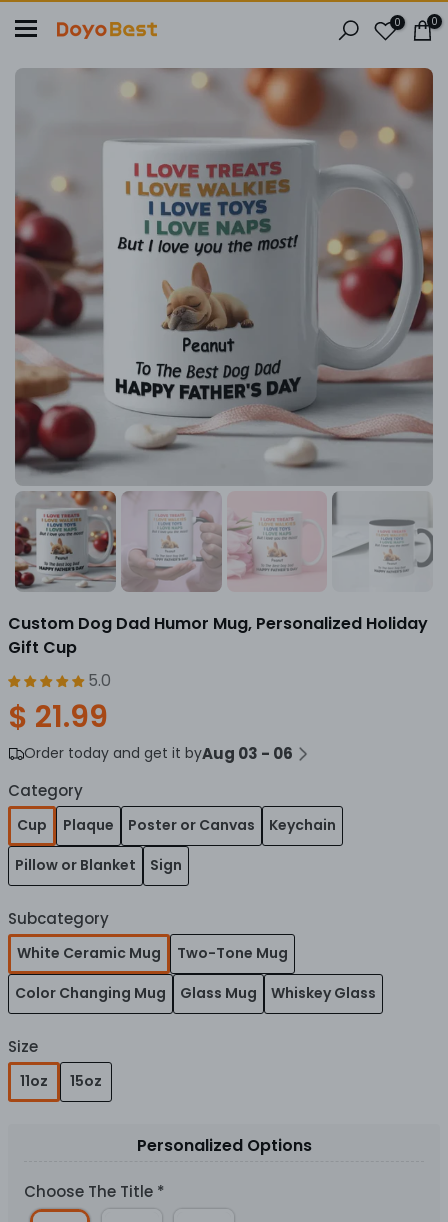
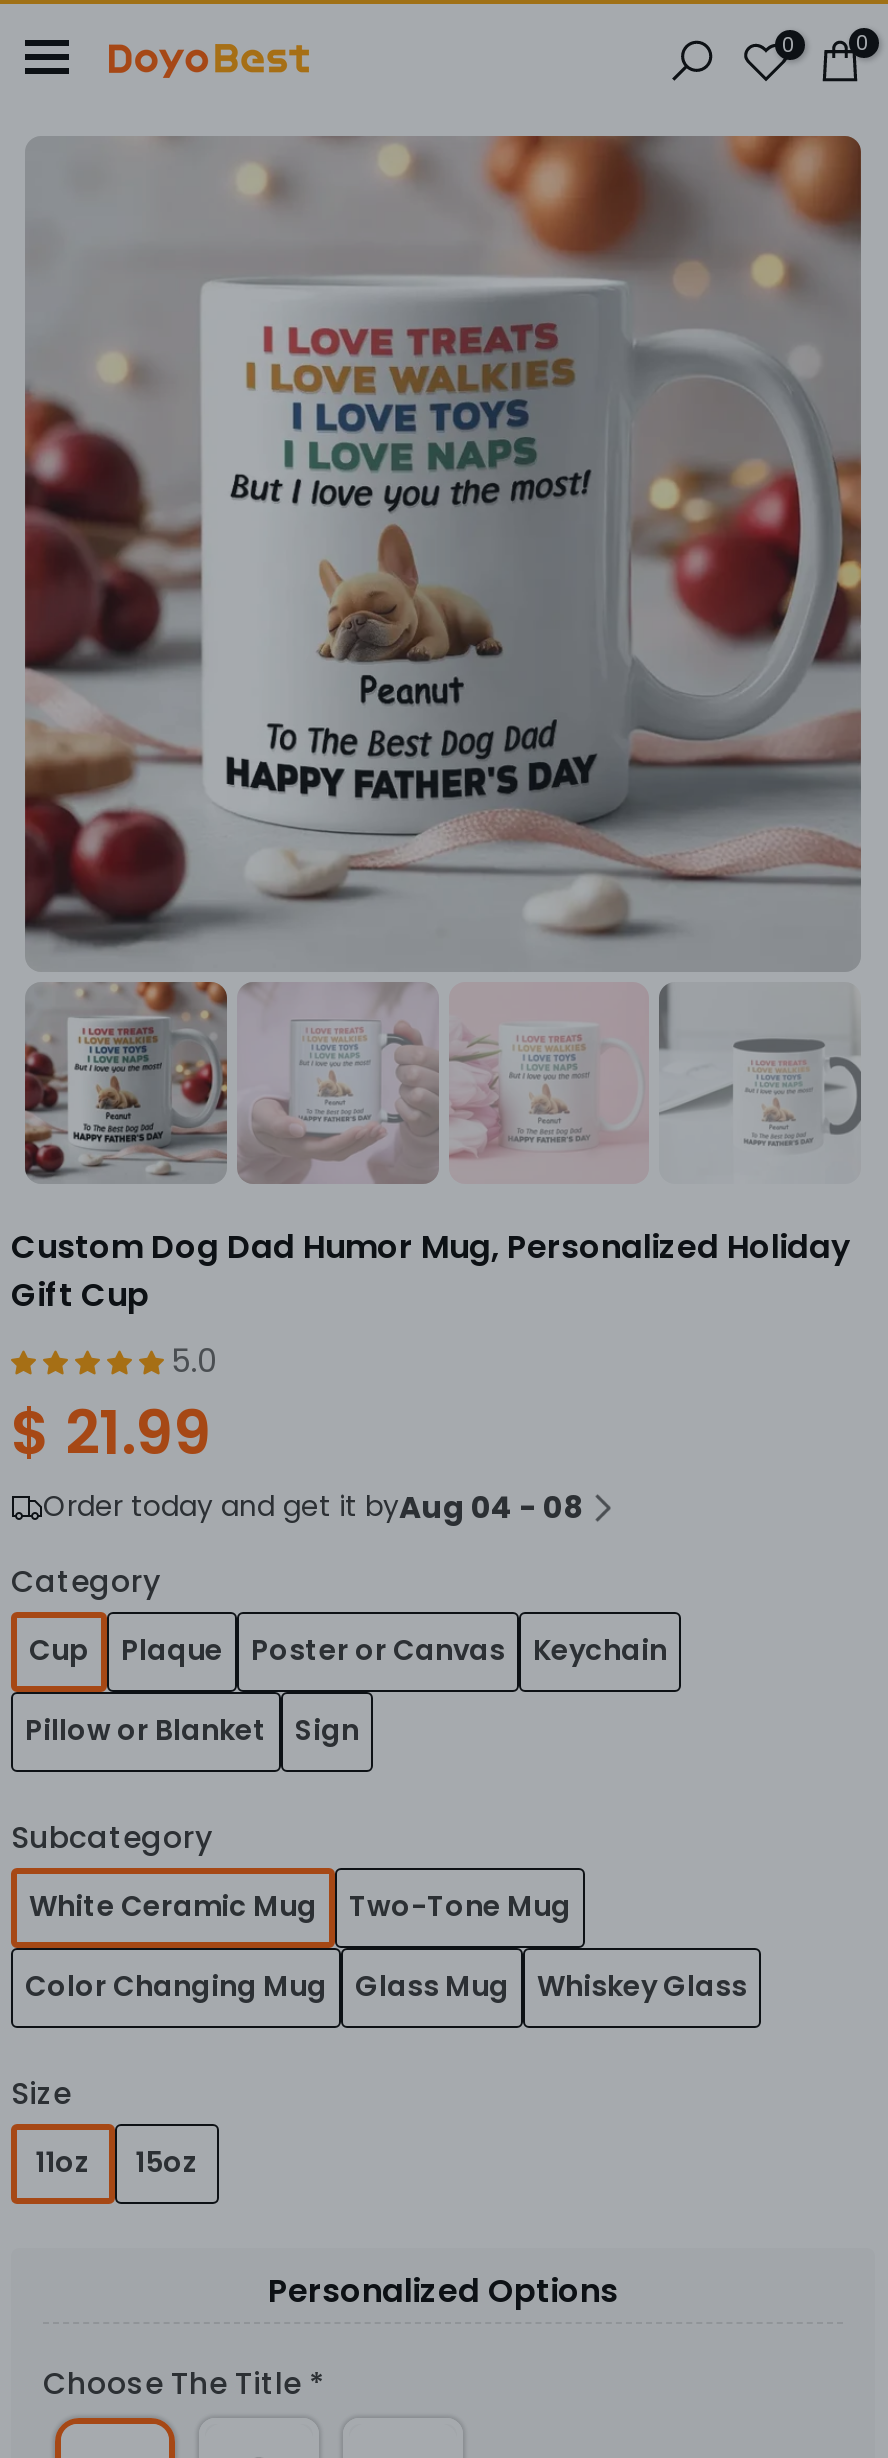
[24,743,293,764] Order today and get it byAug 03 - 06 -> [43,1486,583,1528] Order today and get it byAug 04 - 08

